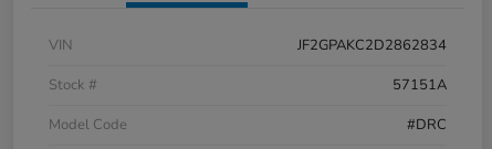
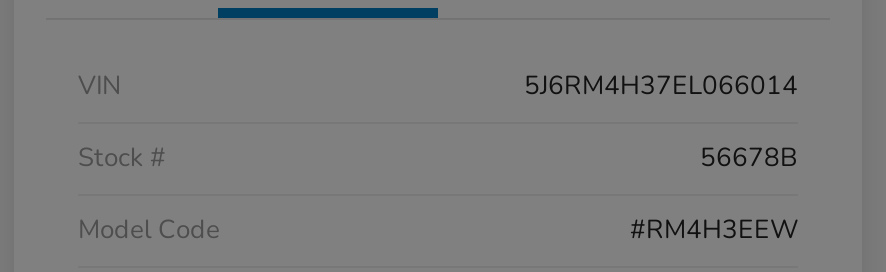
[297,36,447,55] JF2GPAKC2D2862834 -> [524,68,798,104] 5J6RM4H37EL066014
[392,75,447,95] 57151A -> [700,140,798,176] 56678B
[407,115,447,135] #DRC -> [630,212,798,248] #RM4H3EEW

